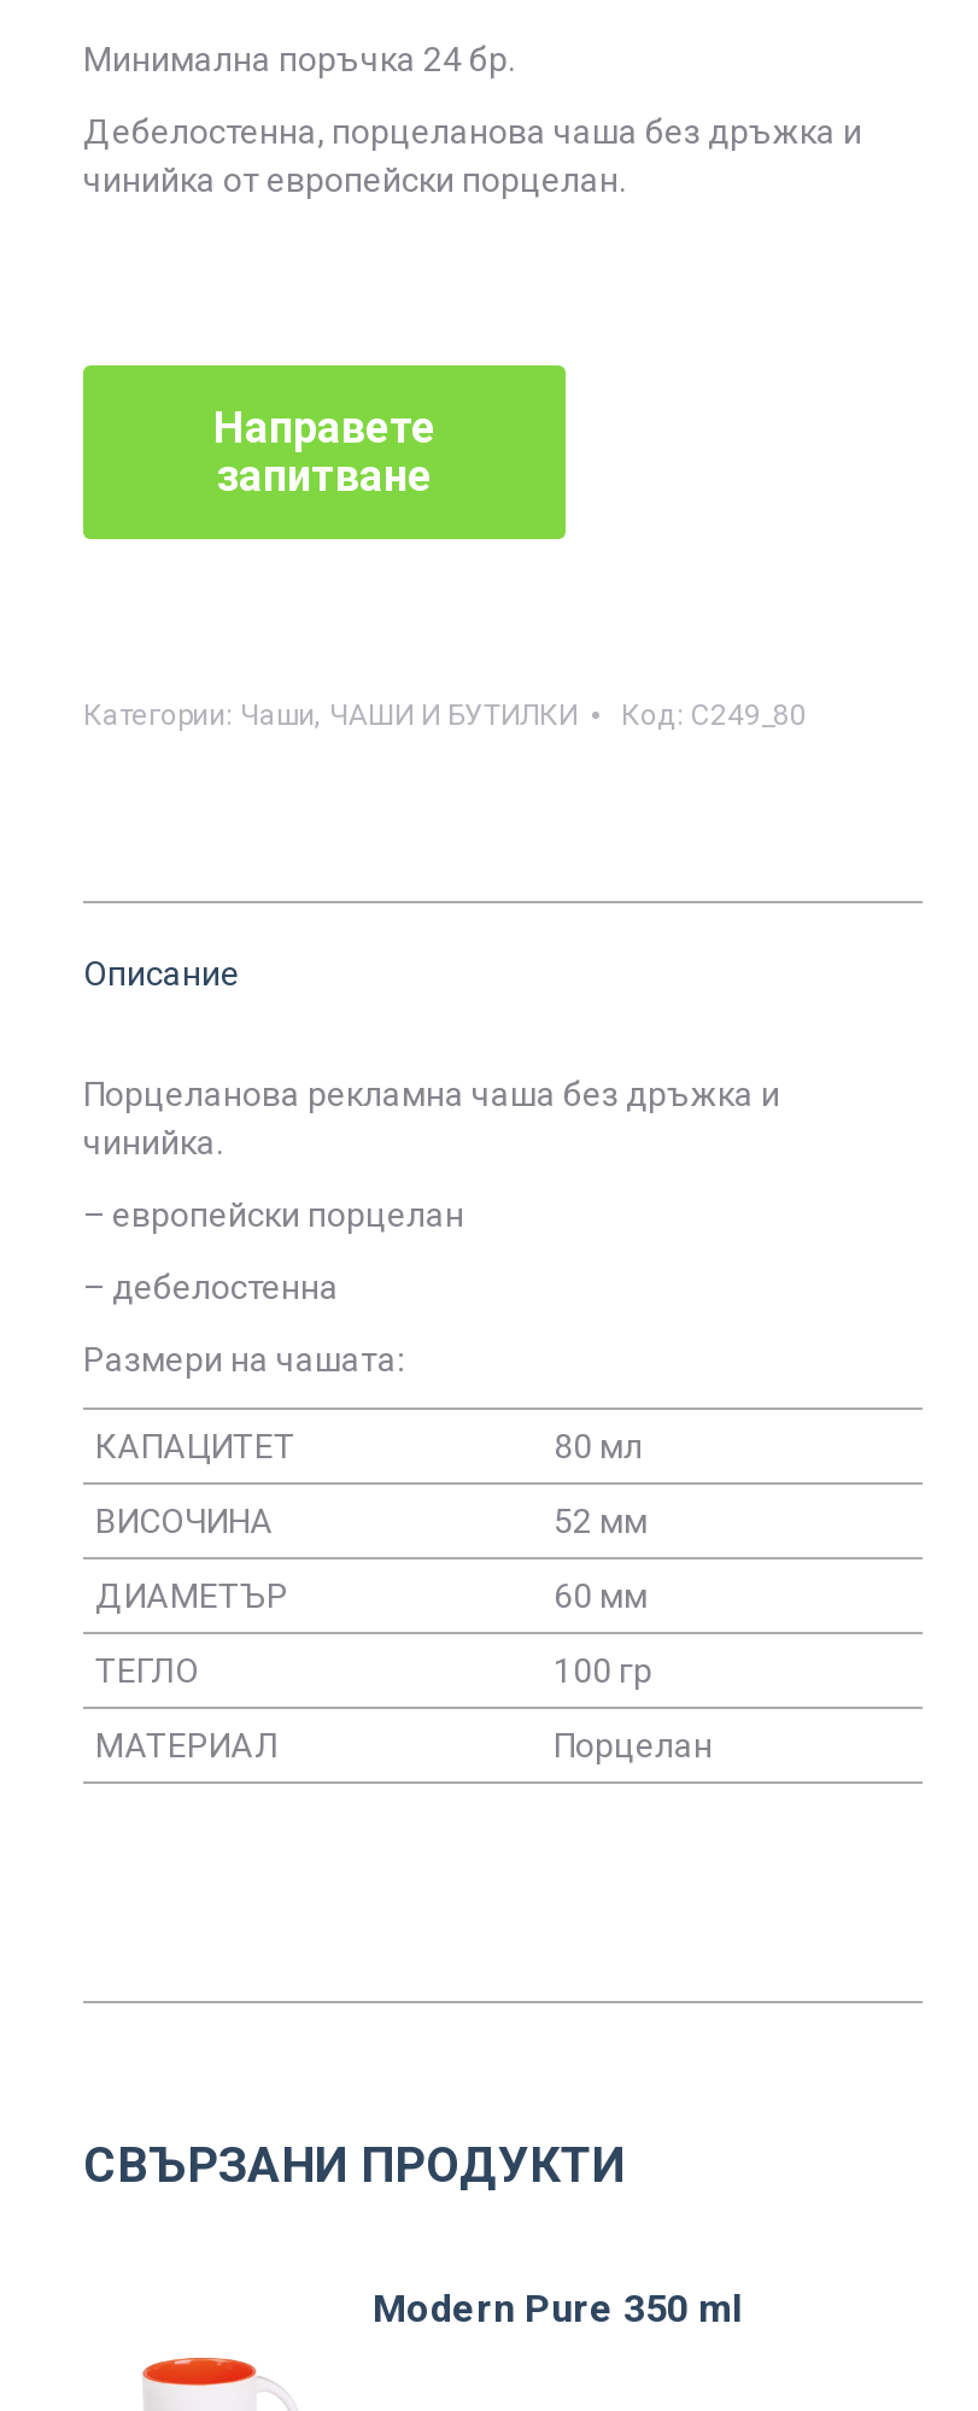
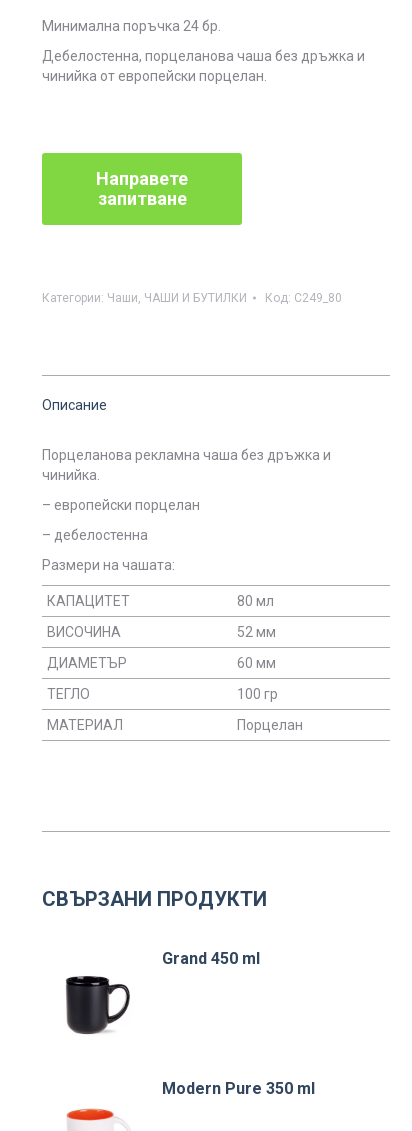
none -> [65,975,131,1035] [image]
none -> [162,949,260,968] Grand 450 ml

